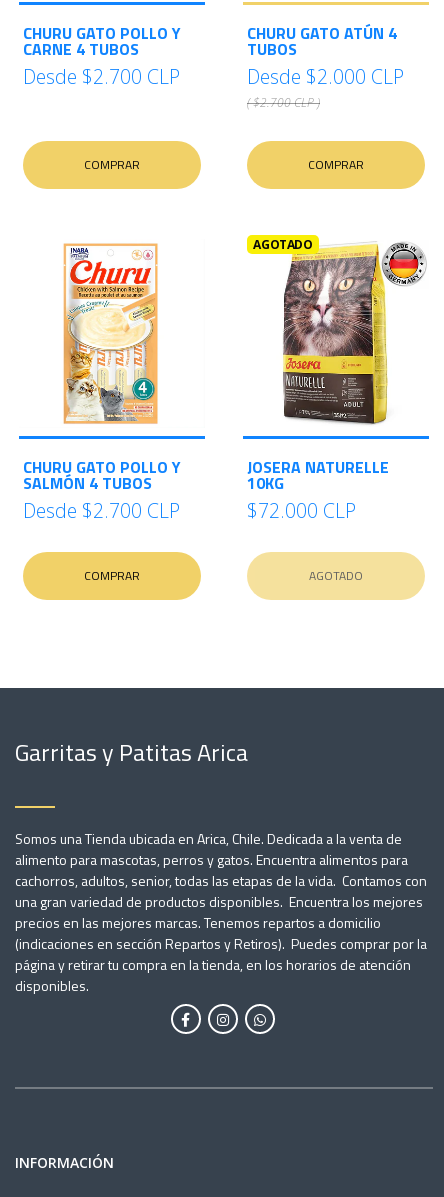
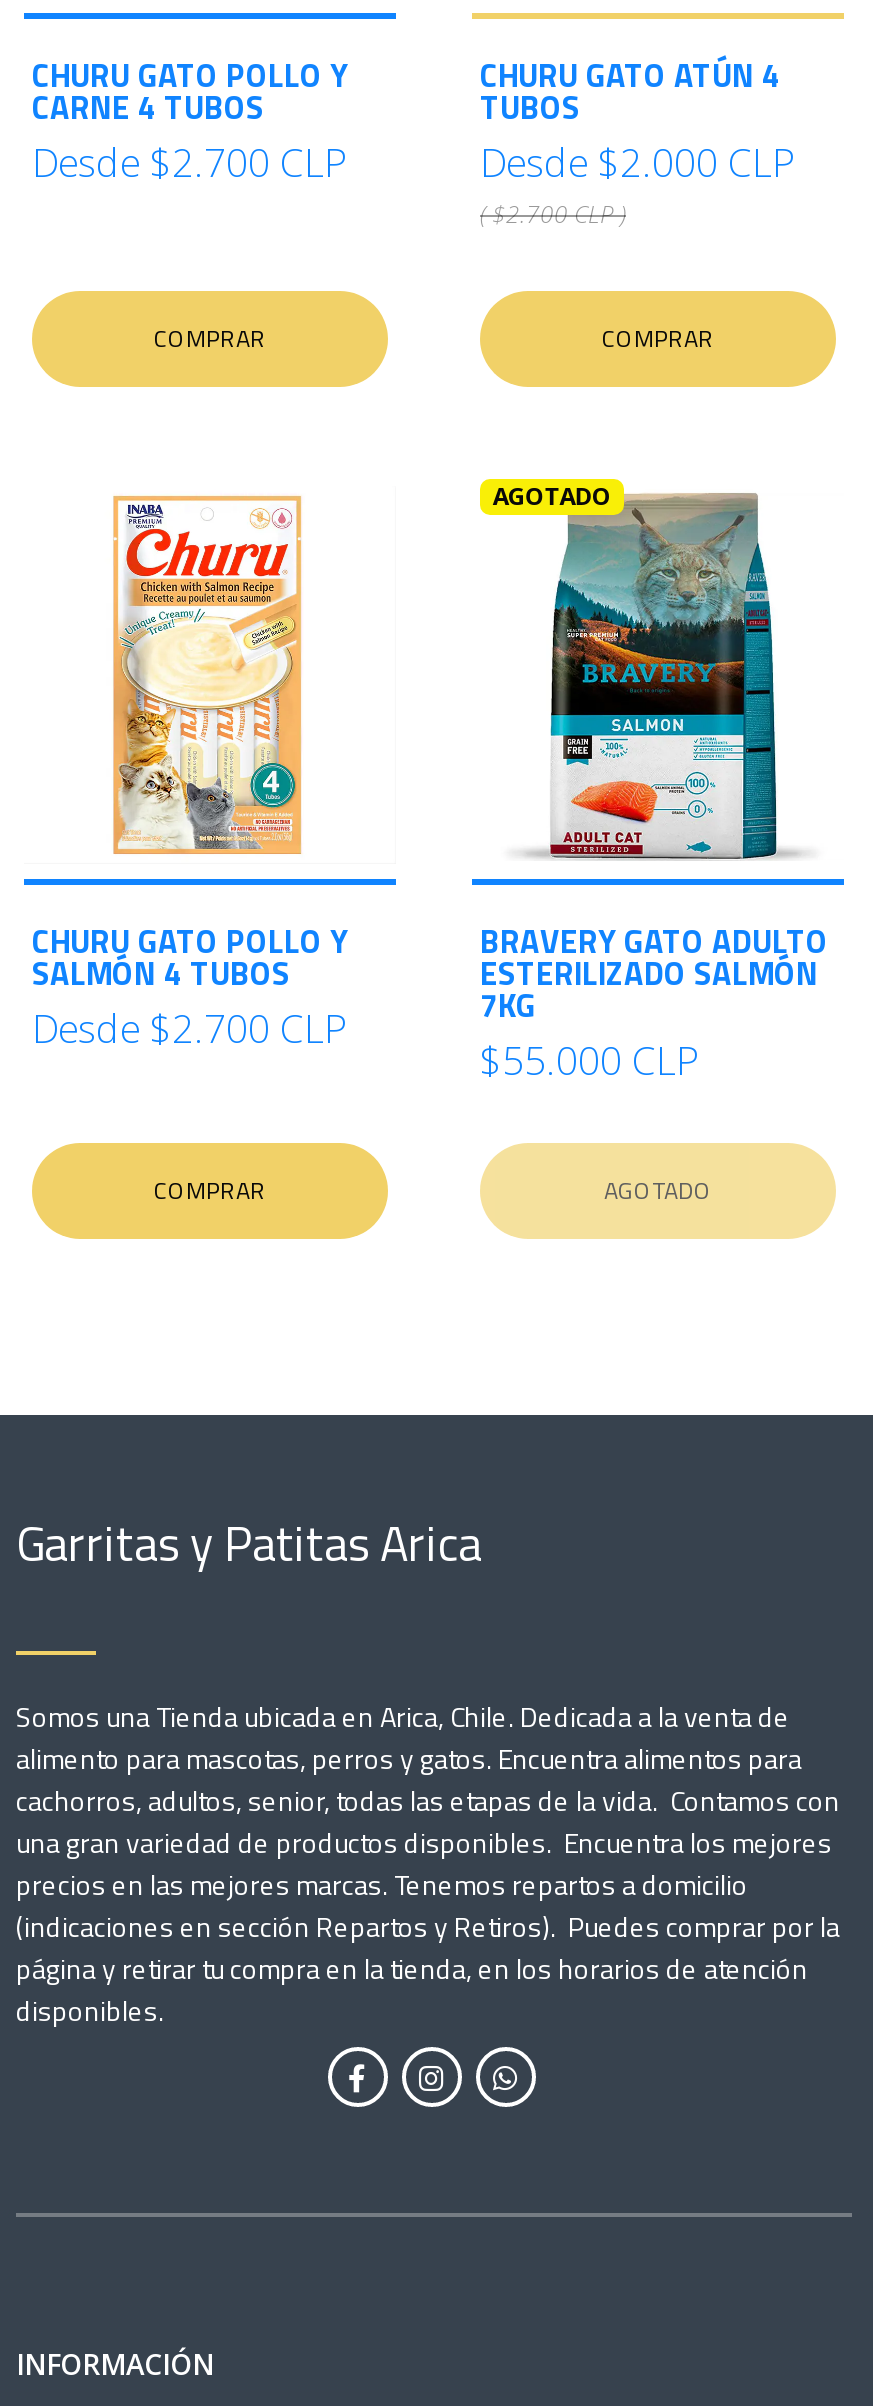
[247,241,427,523] [image] | JOSERA NATURELLE | 10KG | $72.000 CLP -> [480,491,836,1086] [image] | BRAVERY GATO ADULTO | ESTERILIZADO SALMÓN | 7KG | $55.000 CLP

